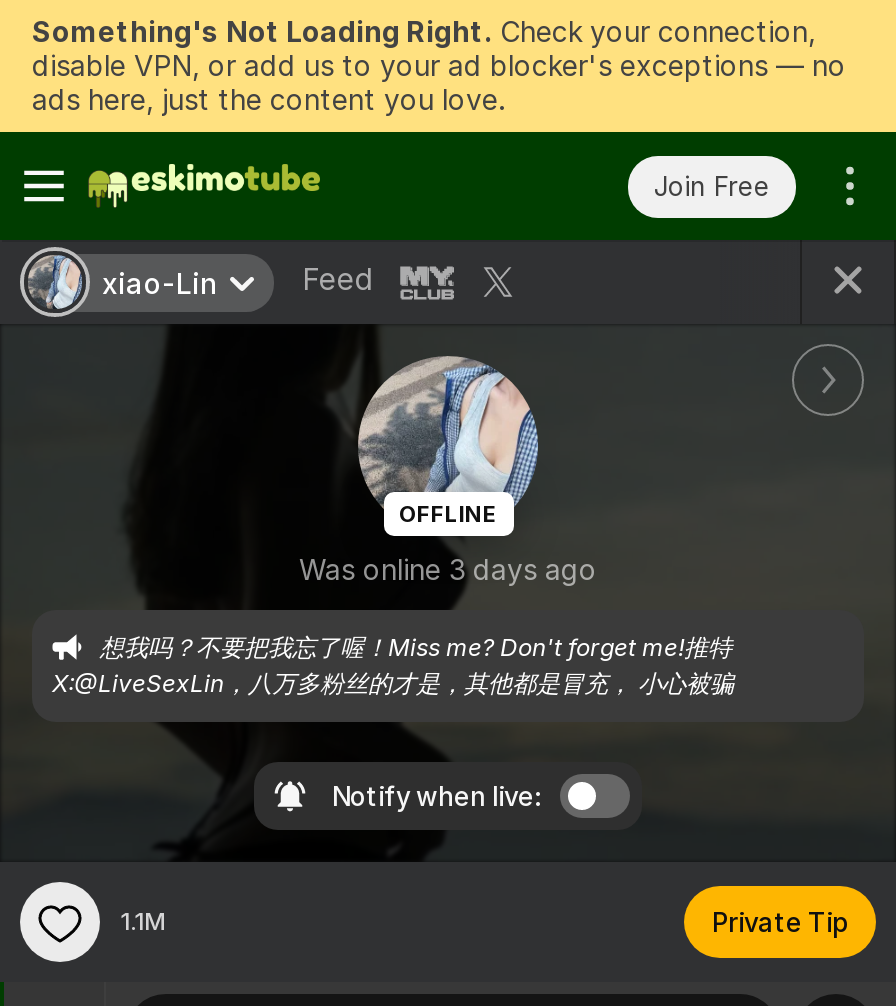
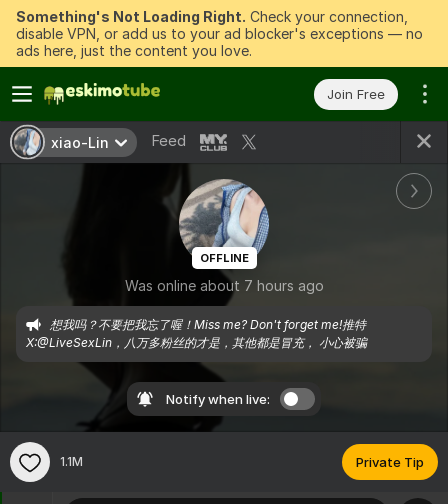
[299,552,597,586] Was online 3 days ago -> [124,277,323,294] Was online about 7 hours ago

